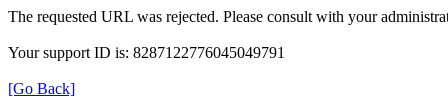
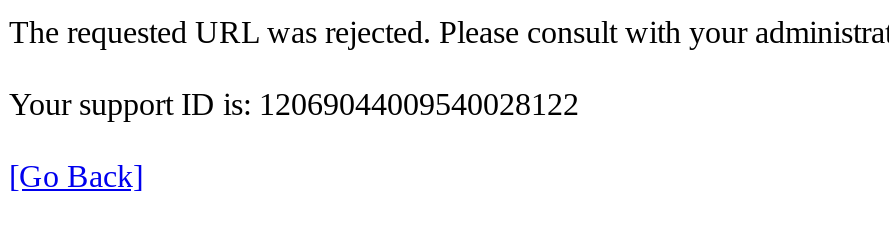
[8,44,285,61] Your support ID is: 8287122776045049791 -> [9,87,579,121] Your support ID is: 12069044009540028122

